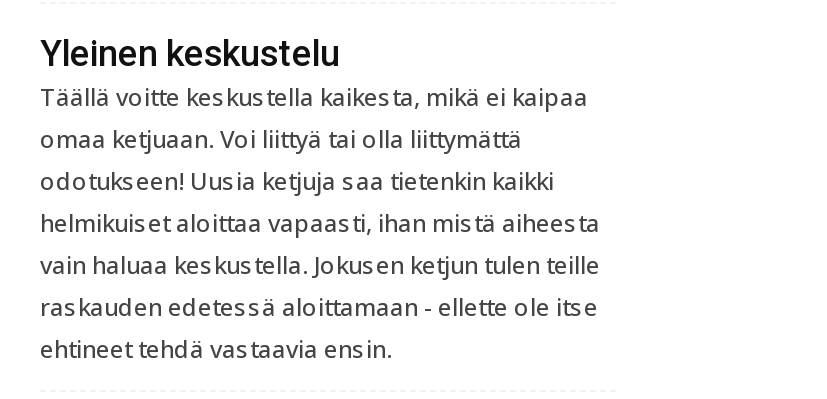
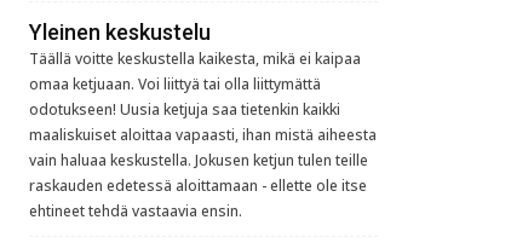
[40,206,600,240] helmikuiset aloittaa vapaasti, ihan mistä aiheesta -> [29,124,377,145] maaliskuiset aloittaa vapaasti, ihan mistä aiheesta

